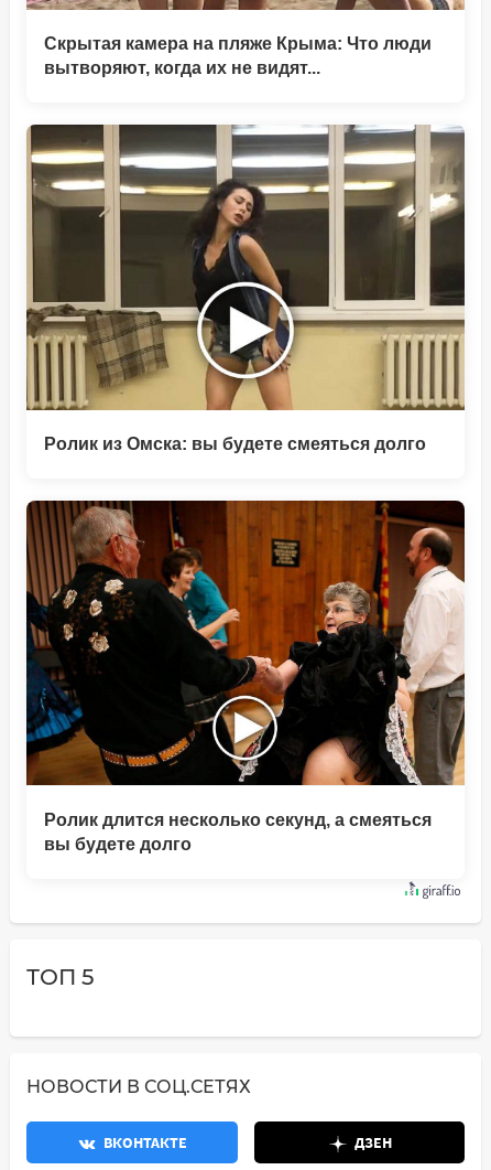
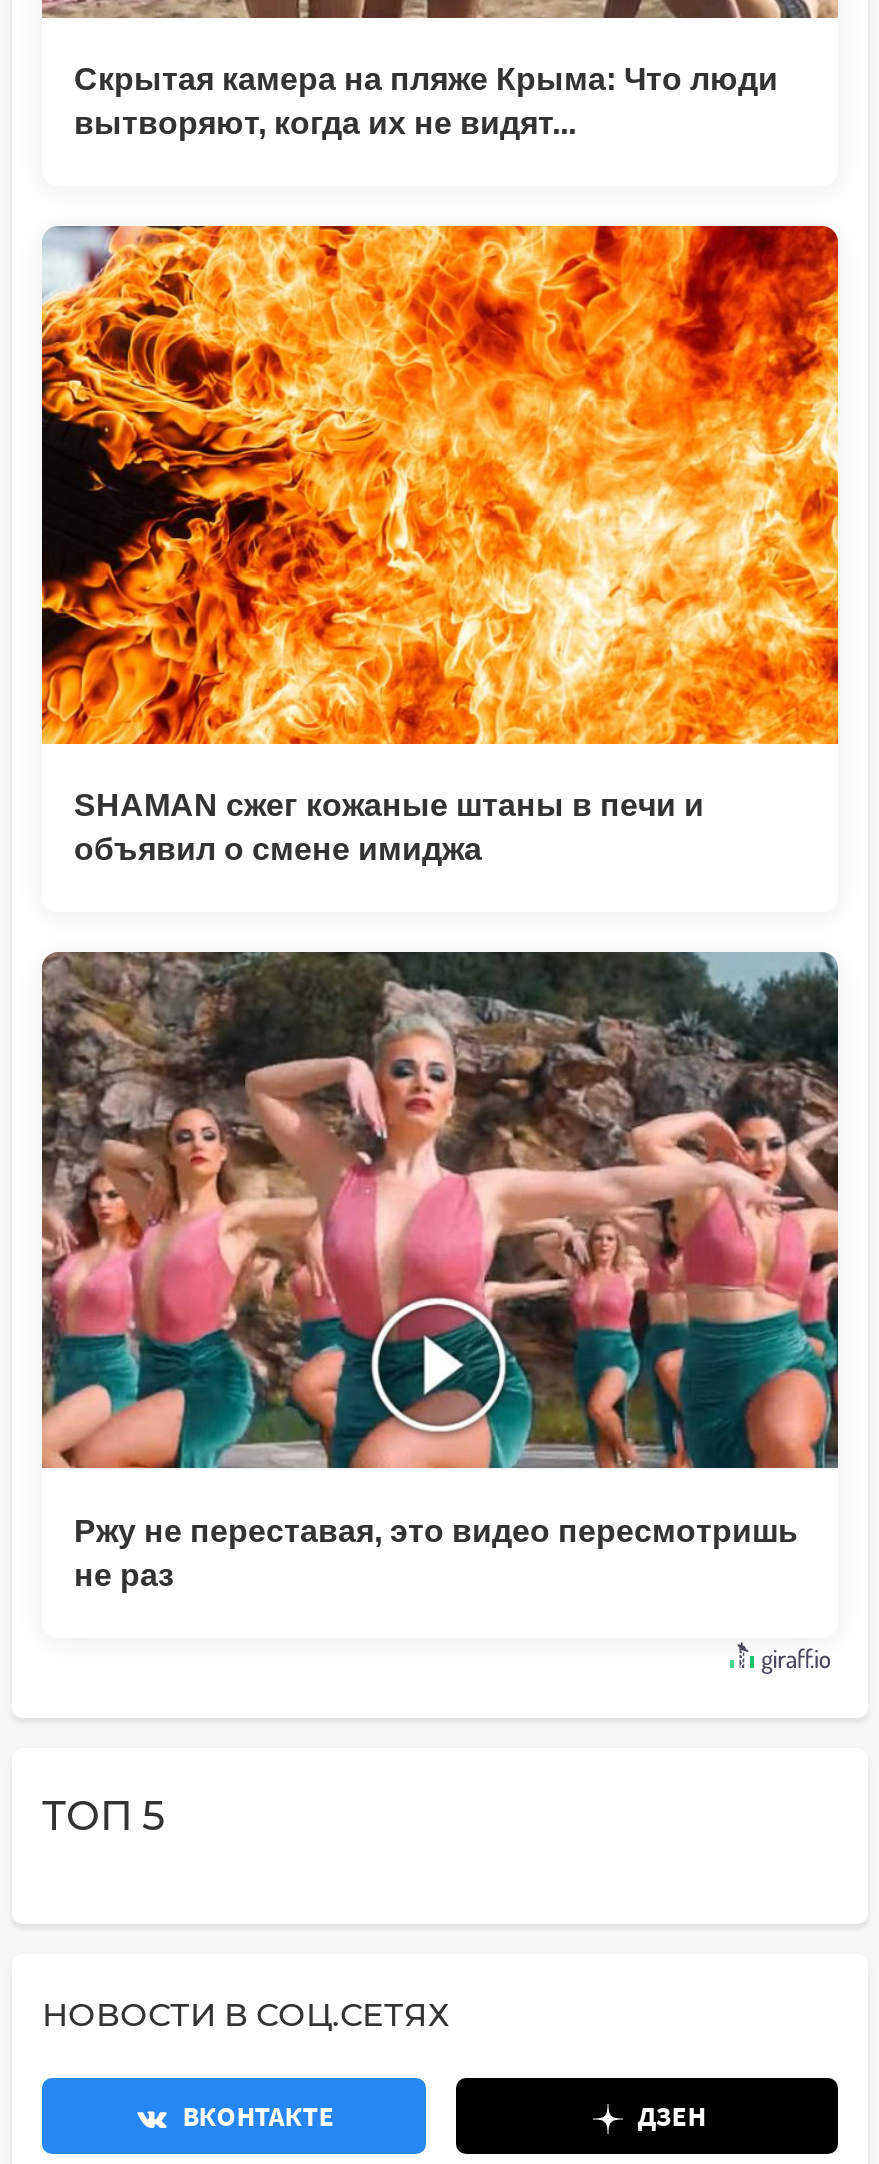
[25,124,466,453] [image] | Ролик из Омска: вы будете смеяться долго -> [40,224,840,866] [image] | SHAMAN сжег кожаные штаны в печи и | объявил о смене имиджа
[25,500,466,853] [image] | Ролик длится несколько секунд, а смеяться | вы будете долго -> [40,950,840,1591] [image] | Ржу не переставая, это видео пересмотришь | не раз

